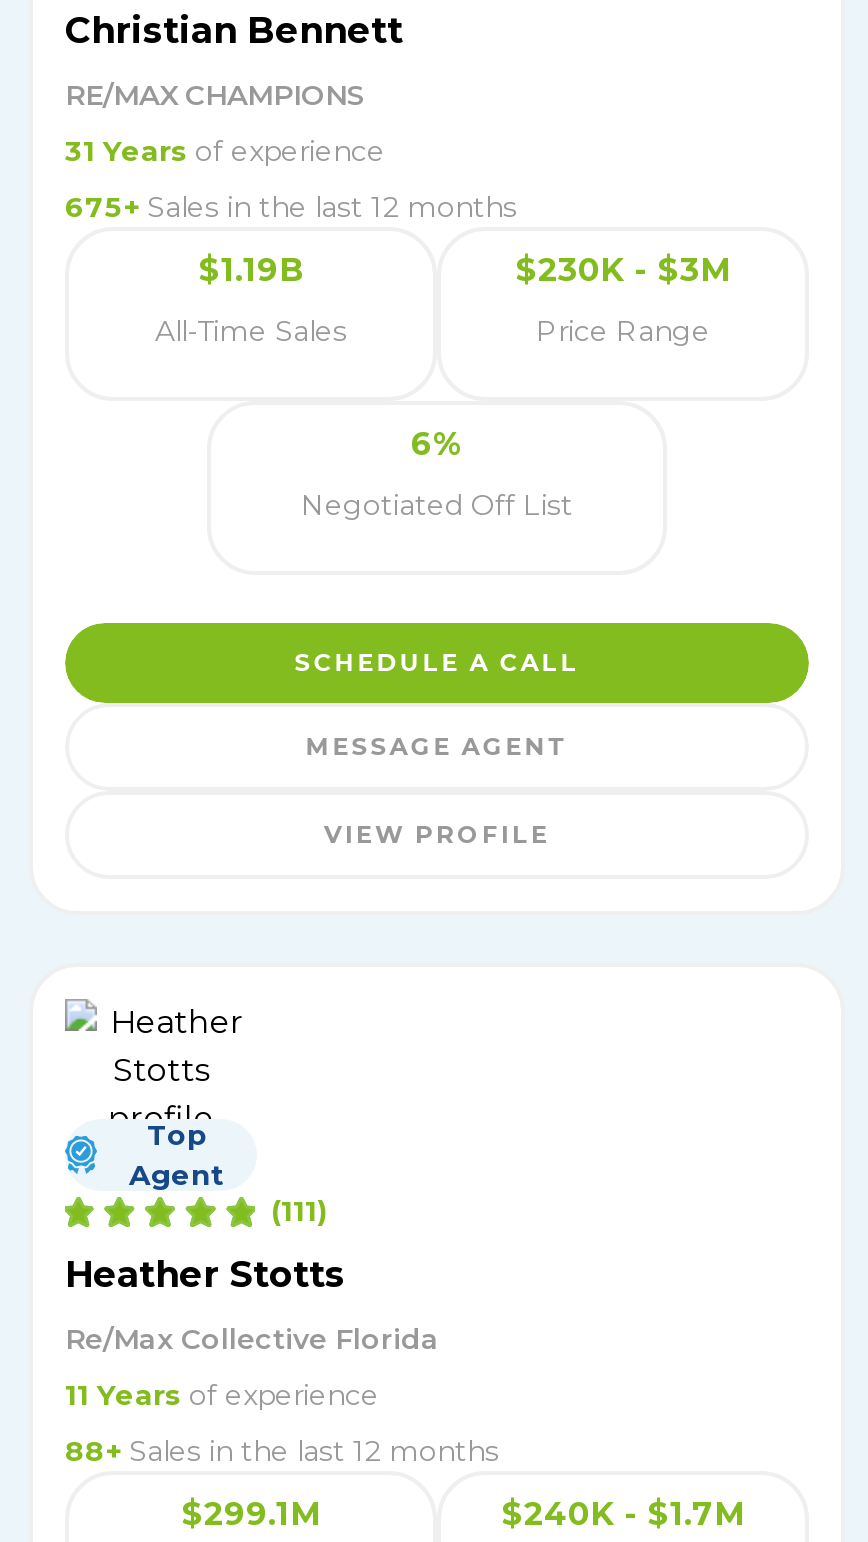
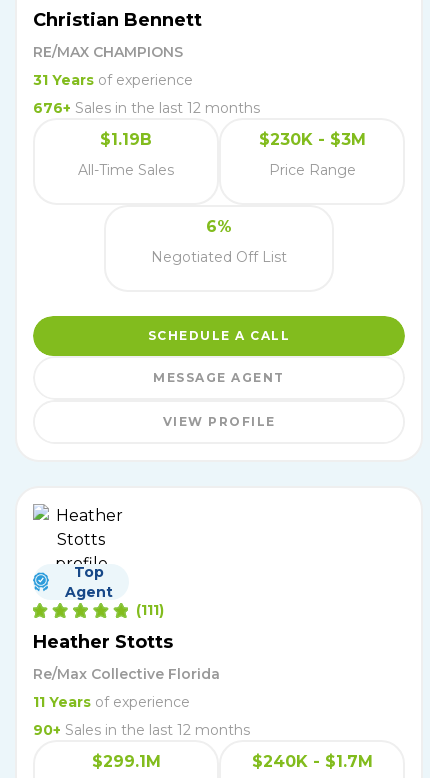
[65,189,517,225] 675+ Sales in the last 12 months -> [33,99,260,117] 676+ Sales in the last 12 months
[65,1433,499,1469] 88+ Sales in the last 12 months -> [33,721,250,739] 90+ Sales in the last 12 months

